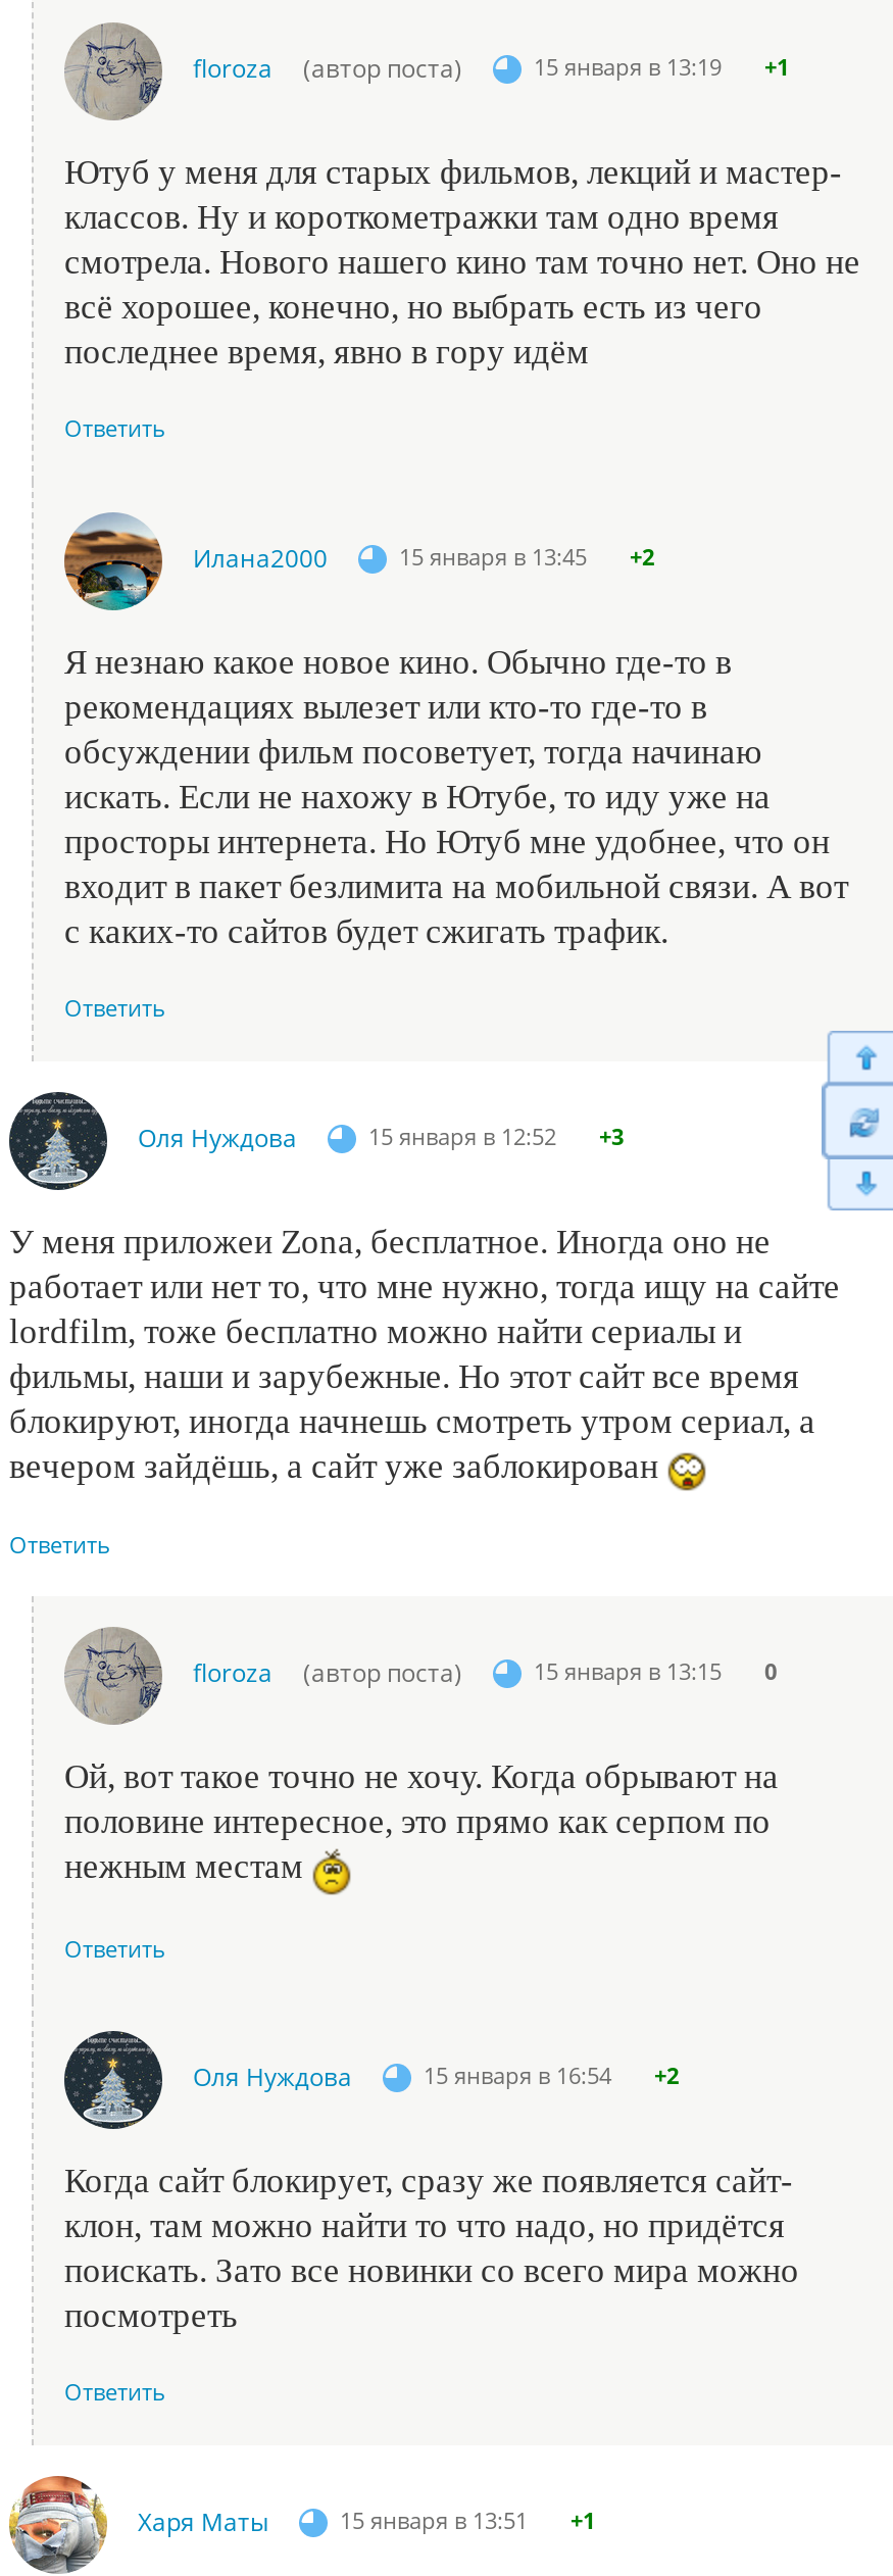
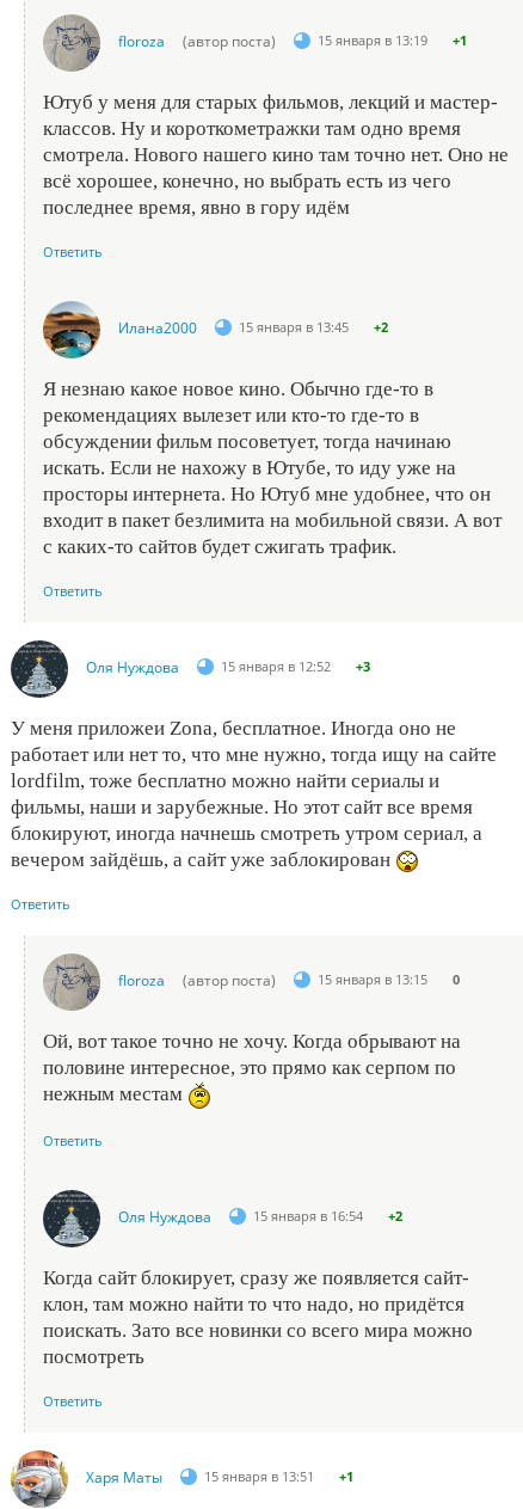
[820,1029,887,1212] [image] -> none

